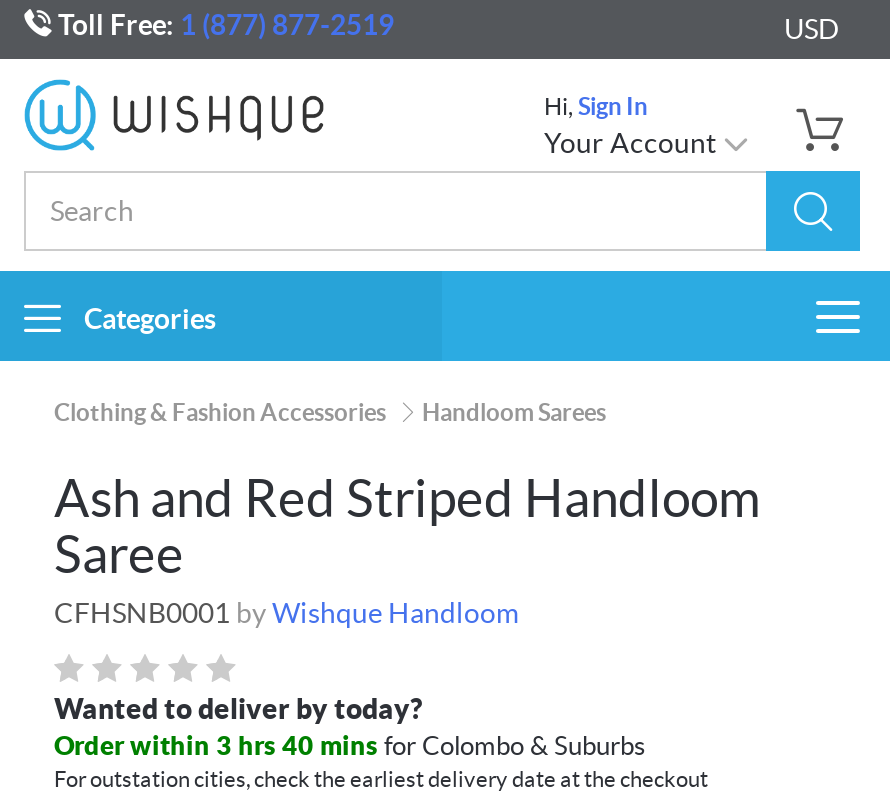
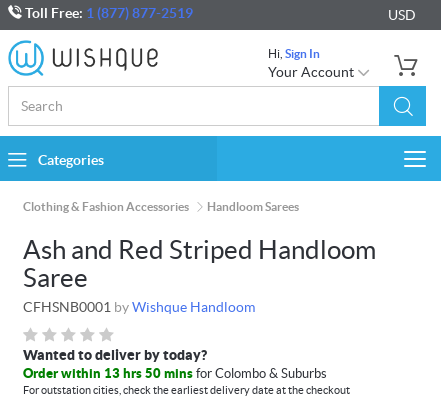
[54,732,646,762] Order within 3 hrs 40 mins for Colombo & Suburbs -> [23,366,327,381] Order within 13 hrs 50 mins for Colombo & Suburbs

